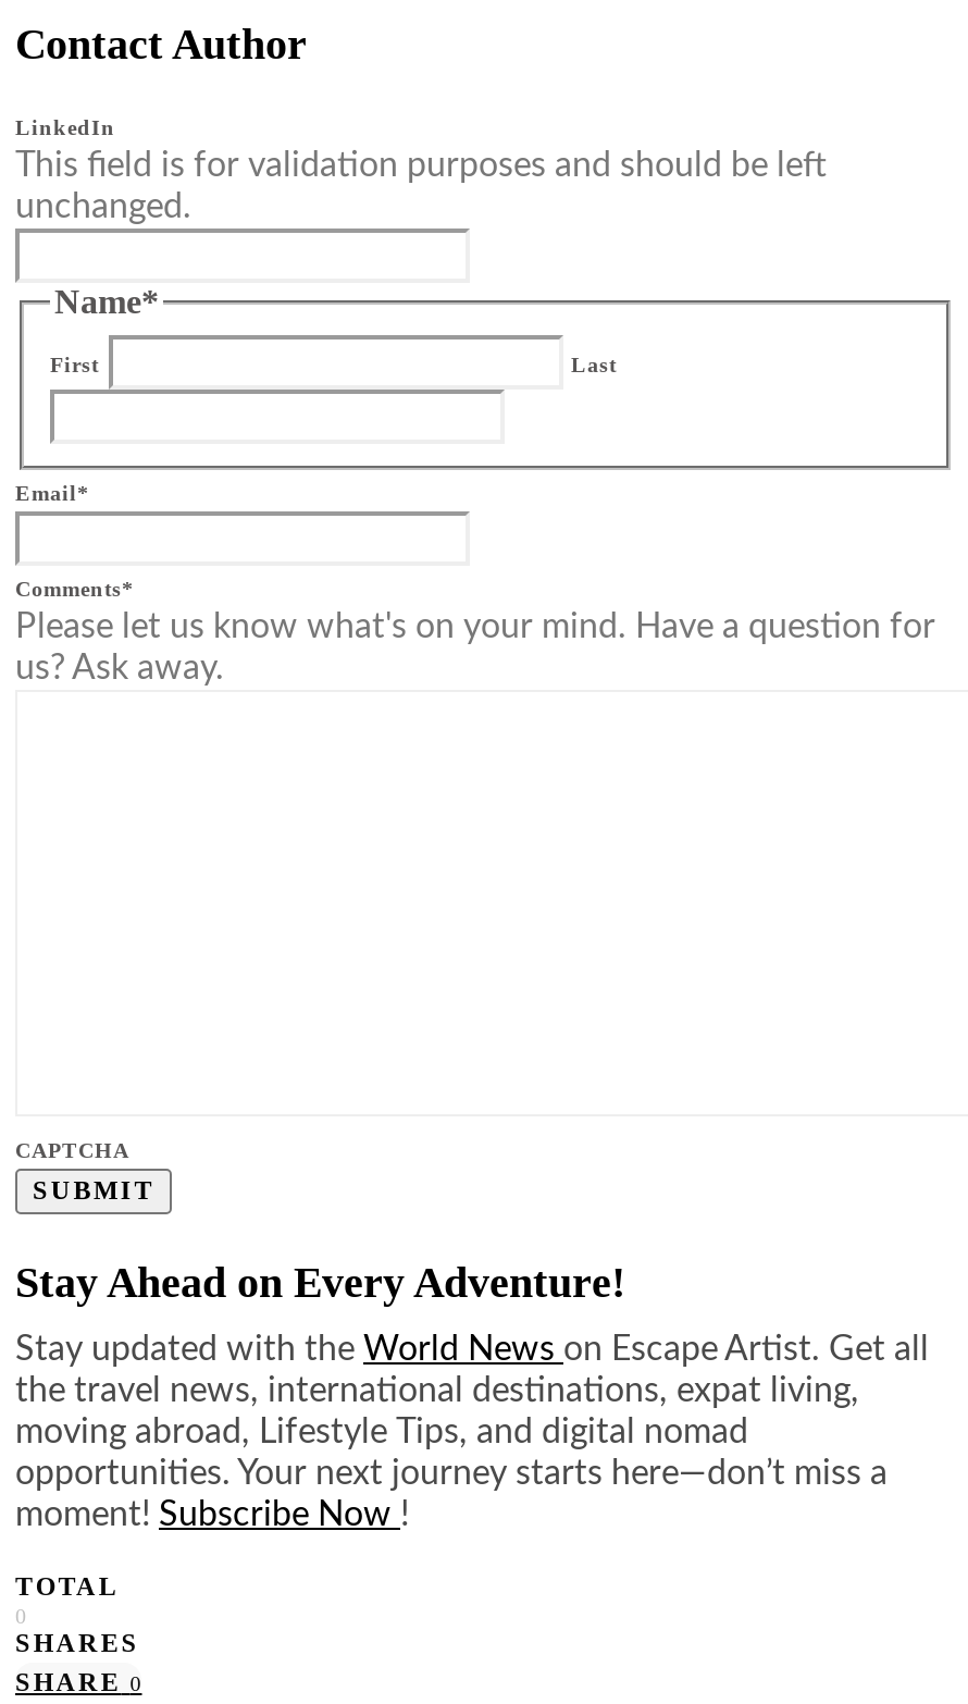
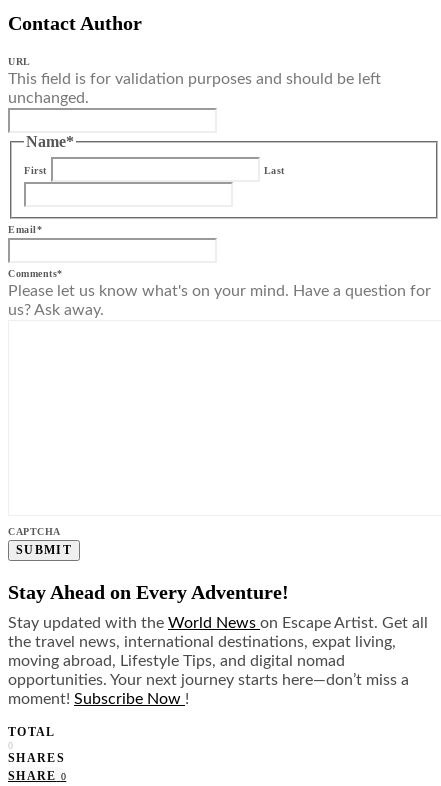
[15,115,115,139] LinkedIn -> [8,56,30,67] URL

